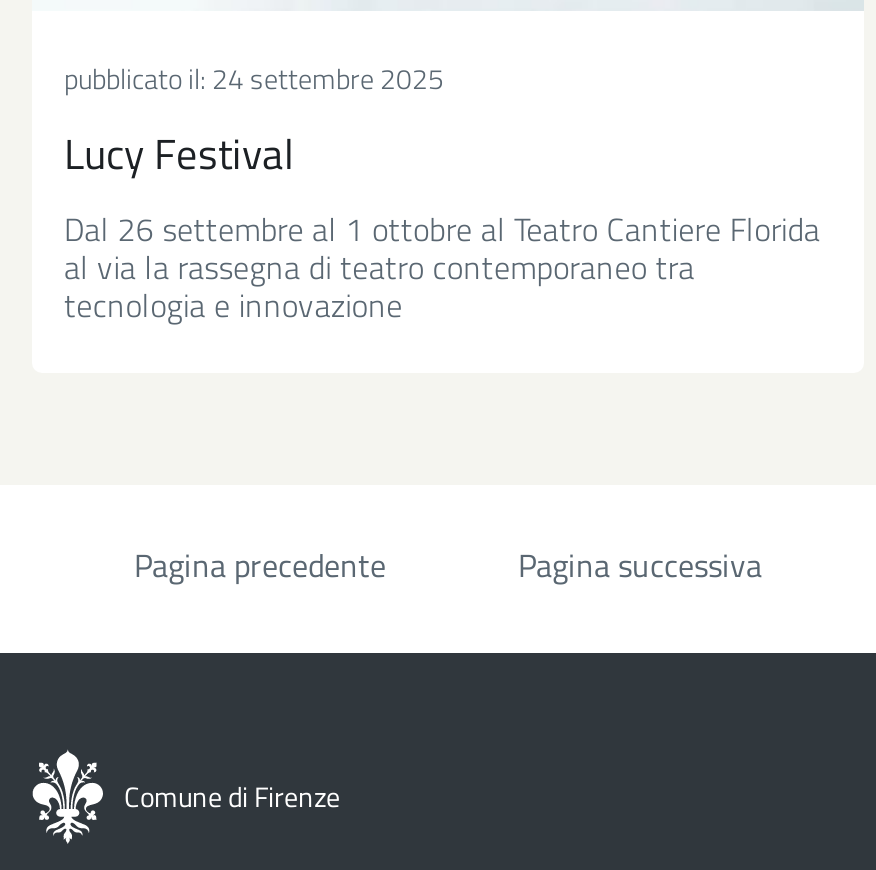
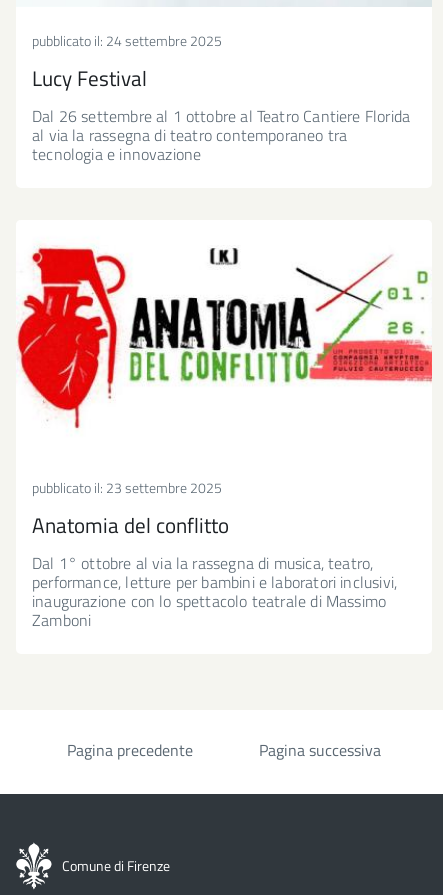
none -> [17,247,433,632] [image] | pubblicato il: 23 settembre 2025 | Anatomia del conflitto | Dal 1° ottobre al via la rassegna di musica, teatro, | performance, letture per bambini e laboratori inclusivi, | inaugurazione con lo spettacolo teatrale di Massimo | Zamboni

